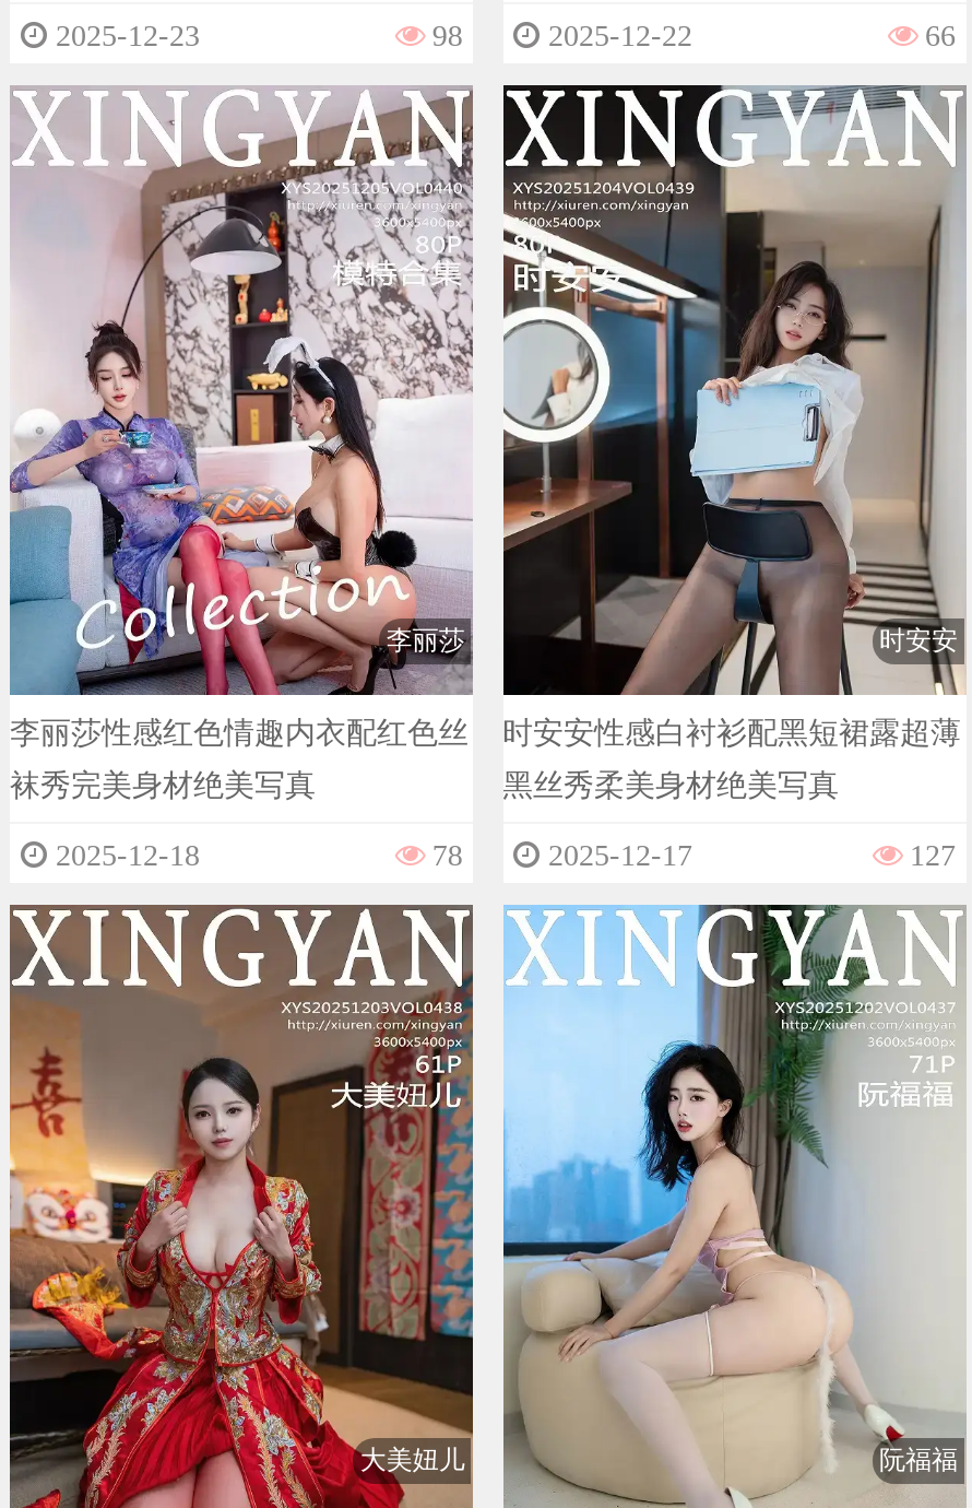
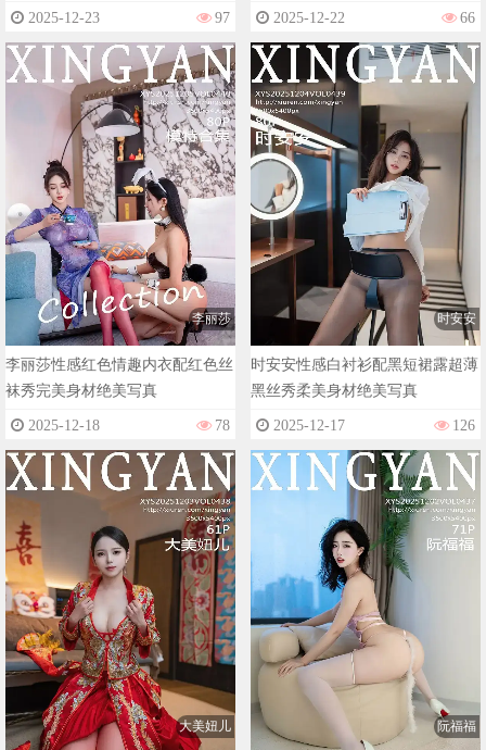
[432,20,463,53] 98 -> [215,10,230,26] 97
[910,839,956,872] 127 -> [452,417,475,434] 126

